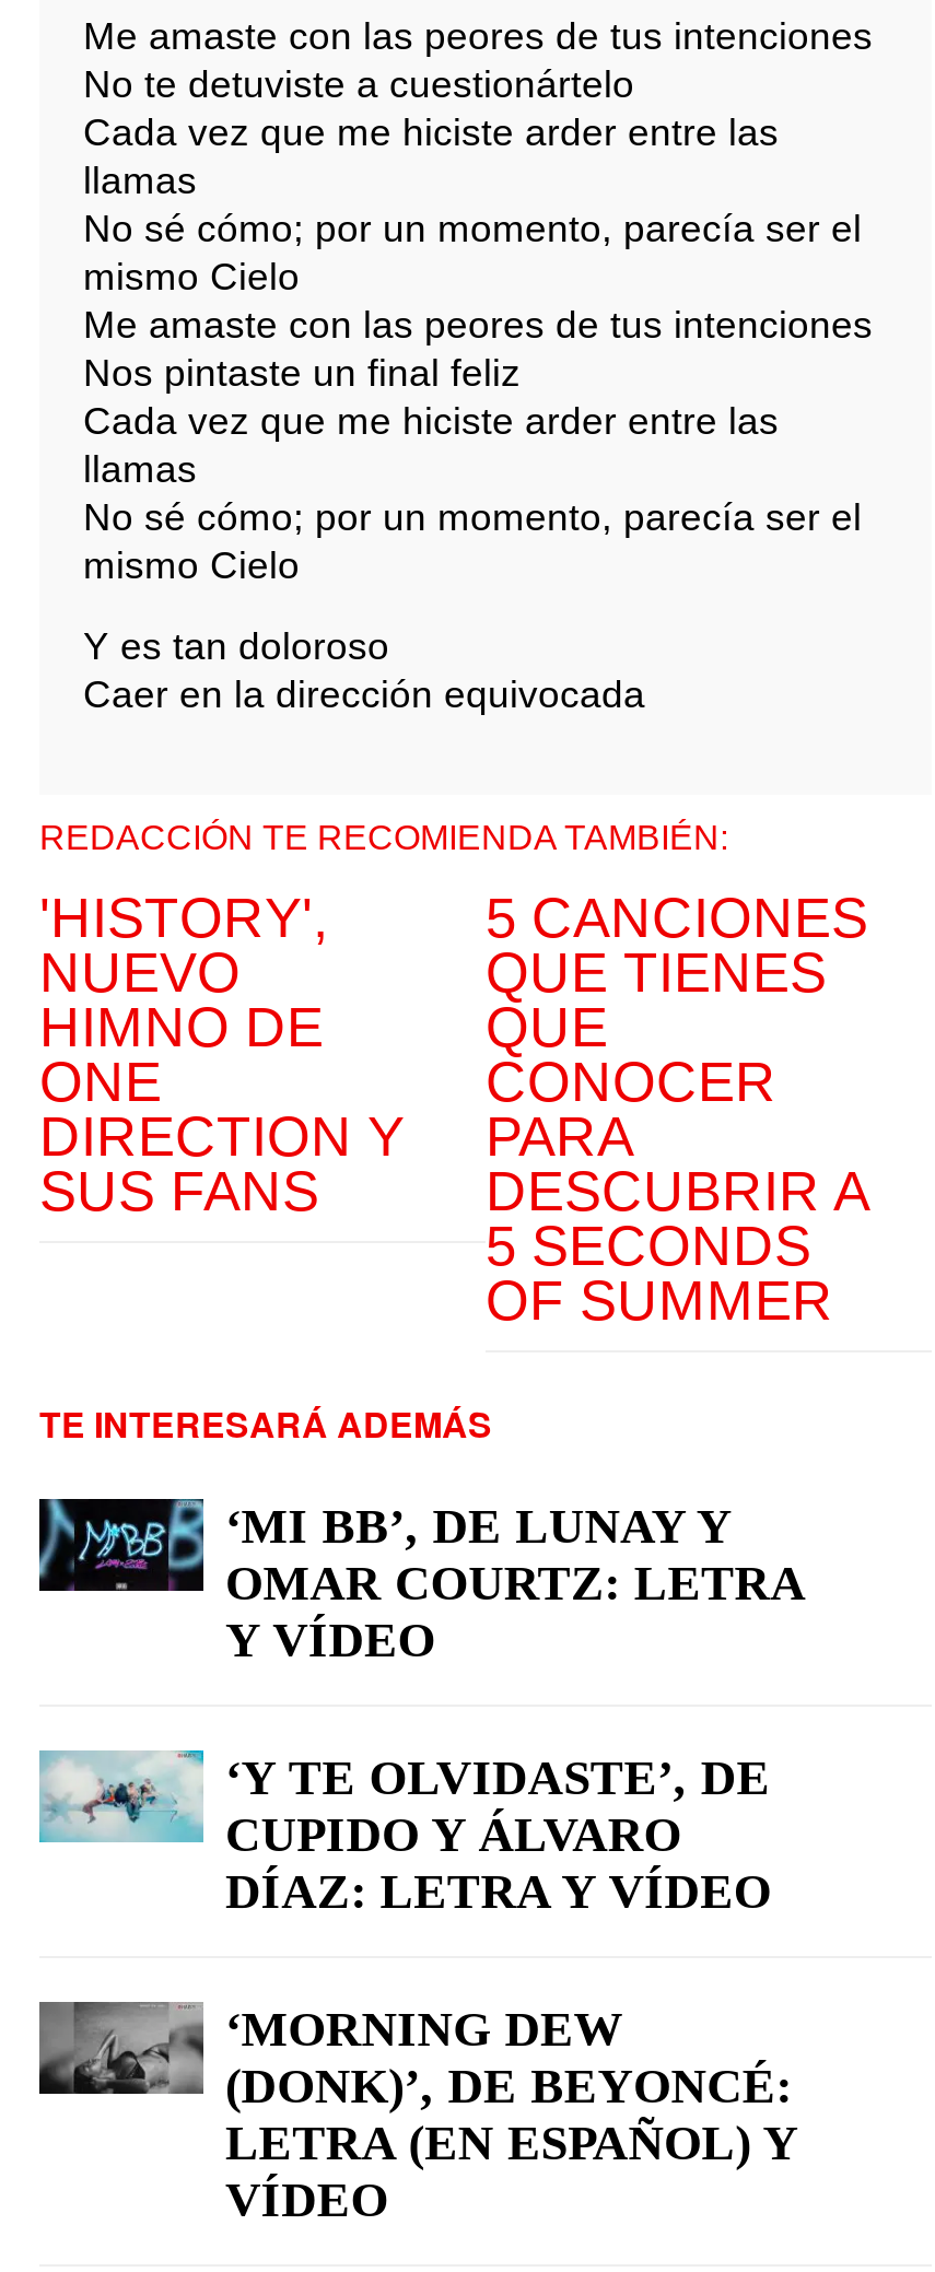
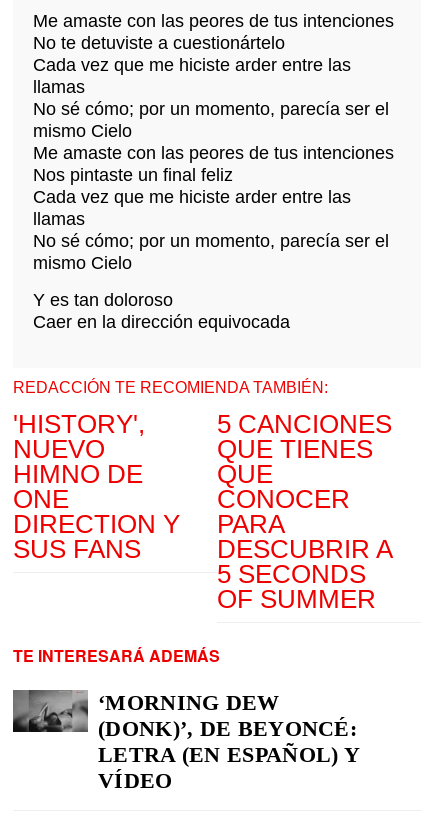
[37,1497,804,1918] [image] | ‘MI BB’, DE LUNAY Y | OMAR COURTZ: LETRA | Y VÍDEO | ‘Y TE OLVIDASTE’, DE | CUPIDO Y ÁLVARO | DÍAZ: LETRA Y VÍDEO -> none
[37,1748,195,1844] [image] -> none

